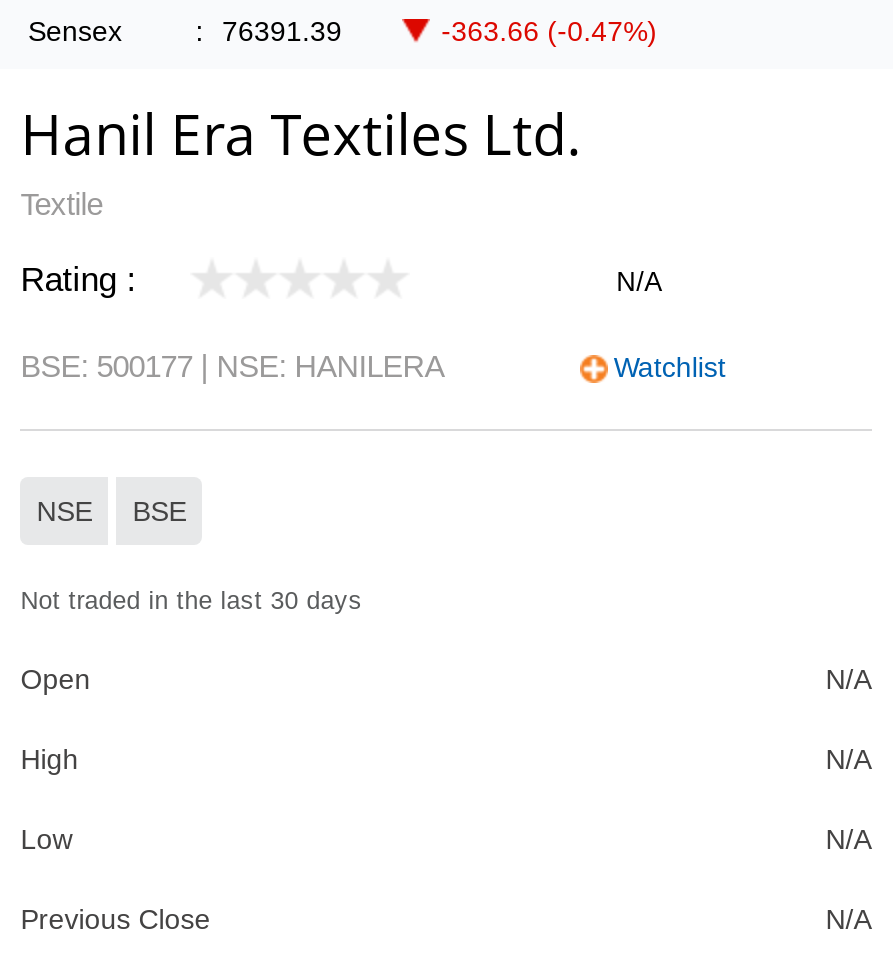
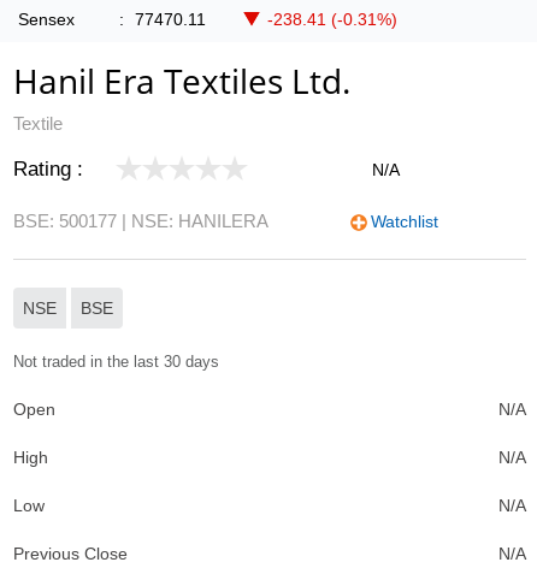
[222,15,342,47] 76391.39 -> [135,10,206,29] 77470.11
[441,15,657,47] -363.66 (-0.47%) -> [267,10,397,29] -238.41 (-0.31%)

